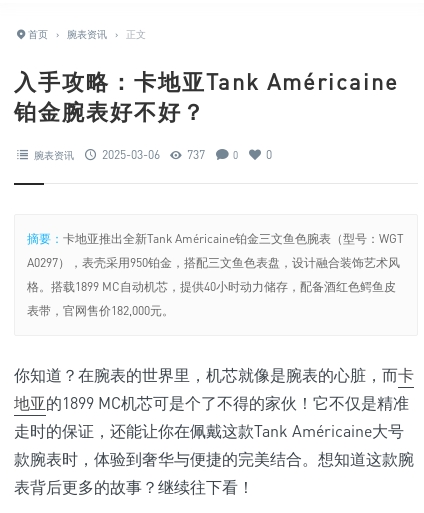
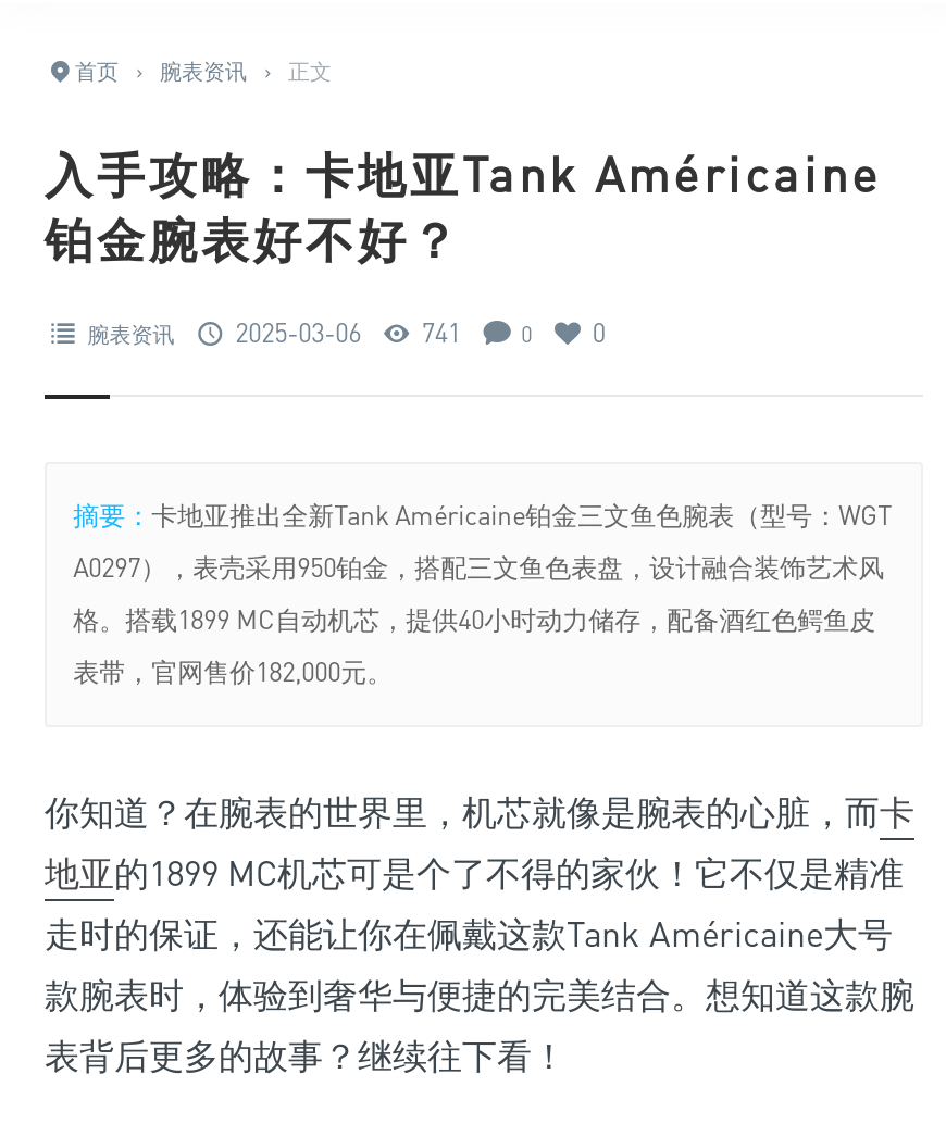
[99,147,205,162] 2025-03-06 737 -> [229,316,461,349] 2025-03-06 741

